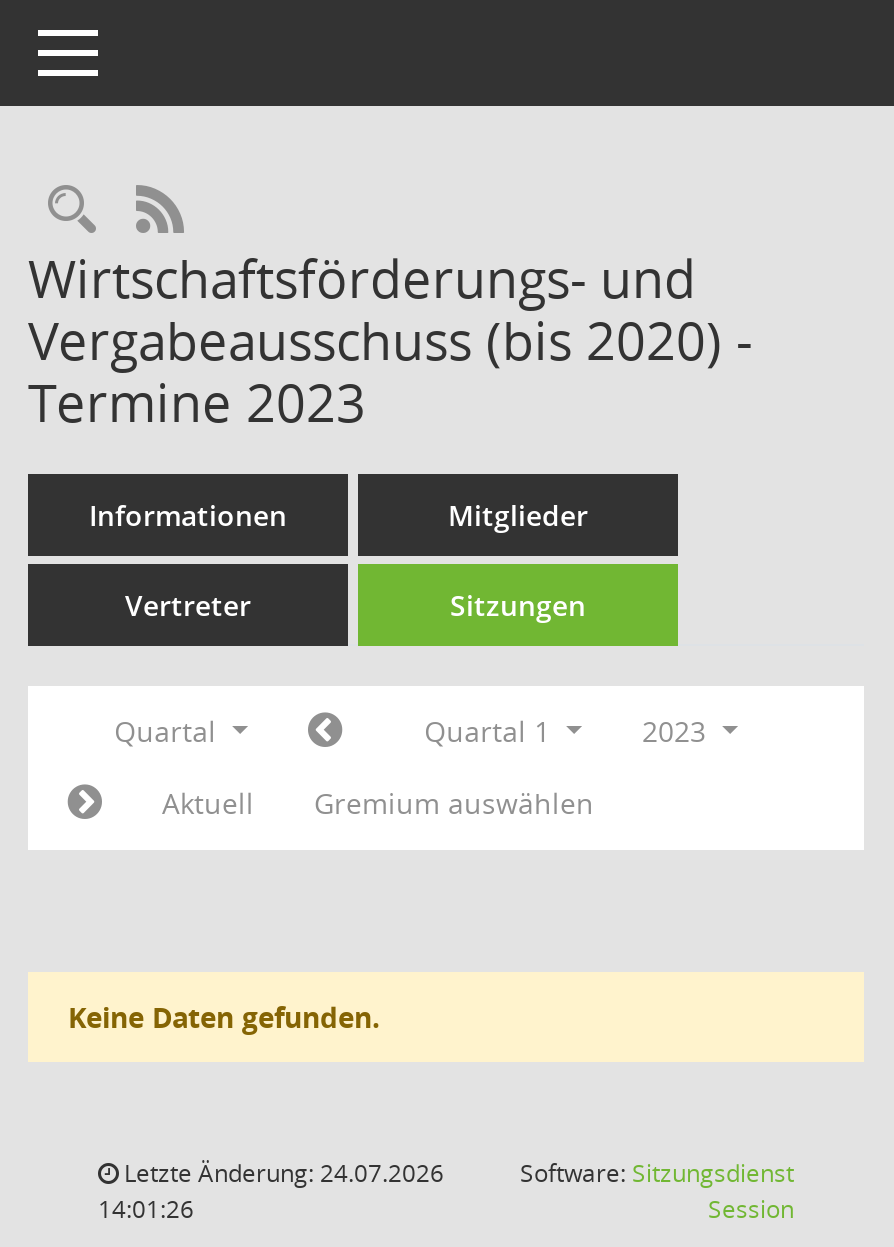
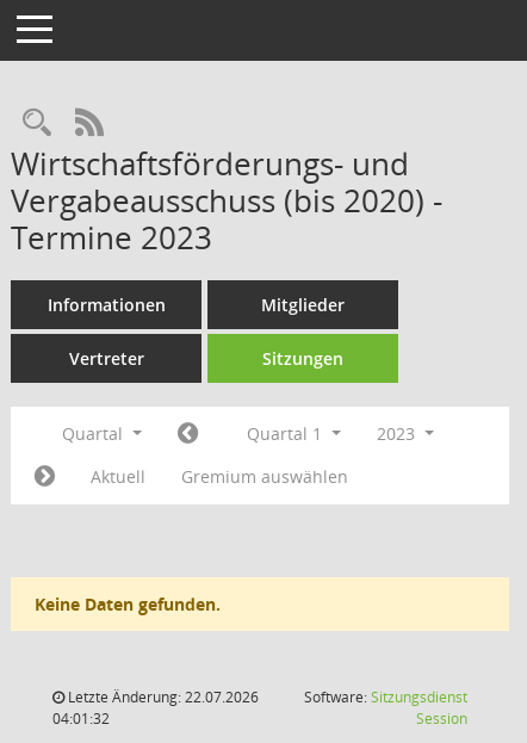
[118,1156,444,1190] Letzte Änderung: 24.07.2026 -> [64,687,259,707] Letzte Änderung: 22.07.2026
[98,1192,194,1226] 14:01:26 -> [52,708,110,729] 04:01:32

